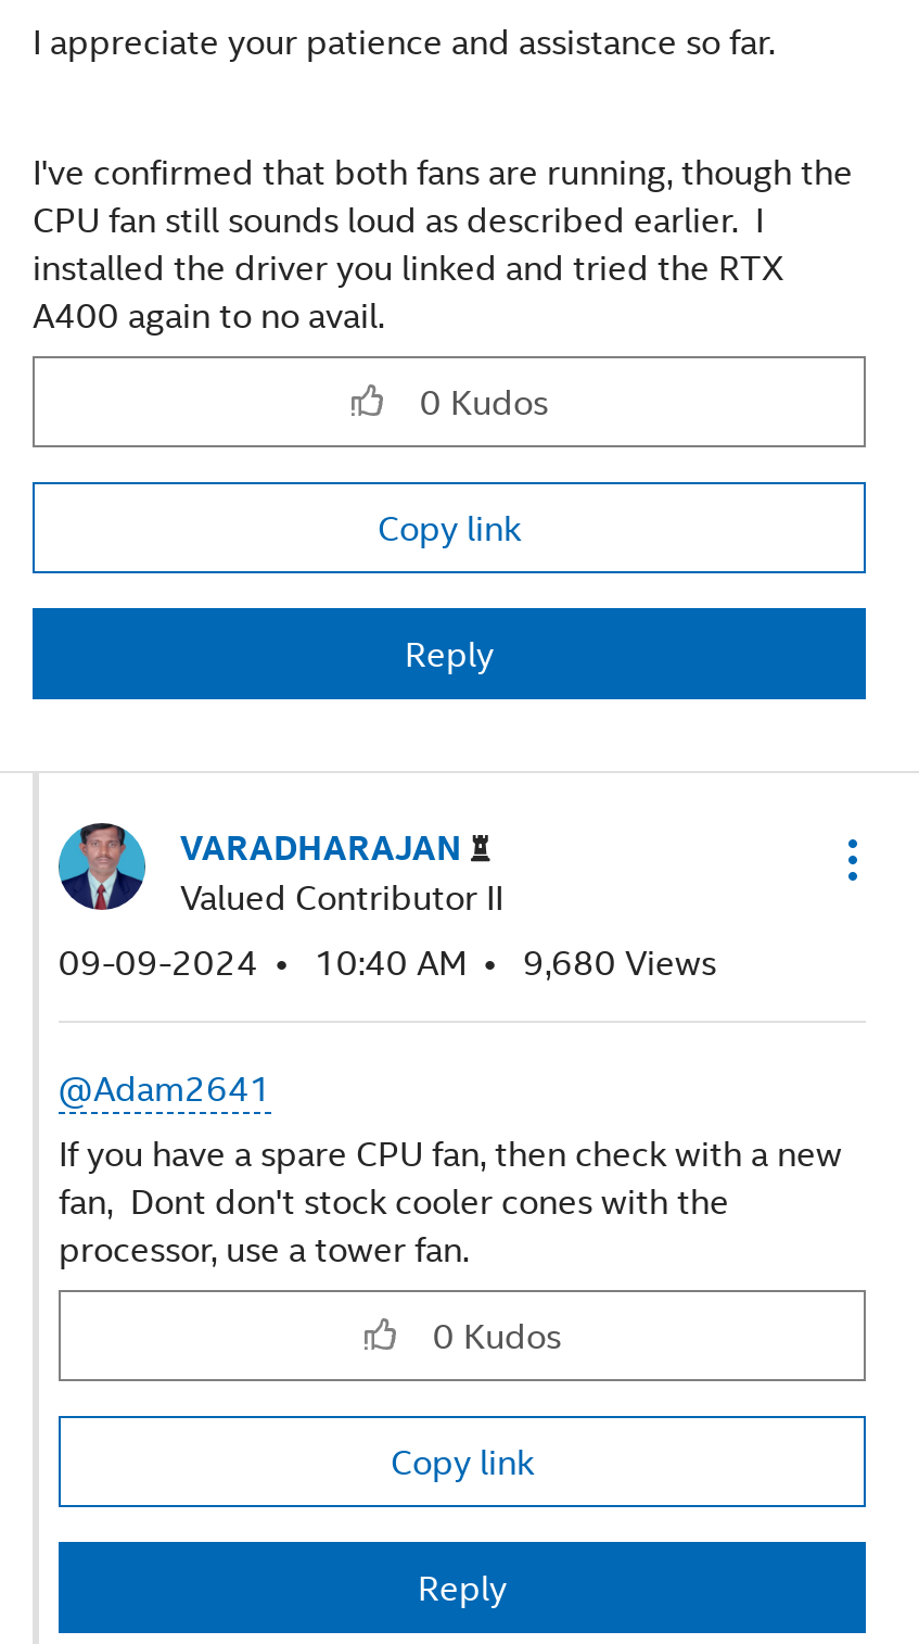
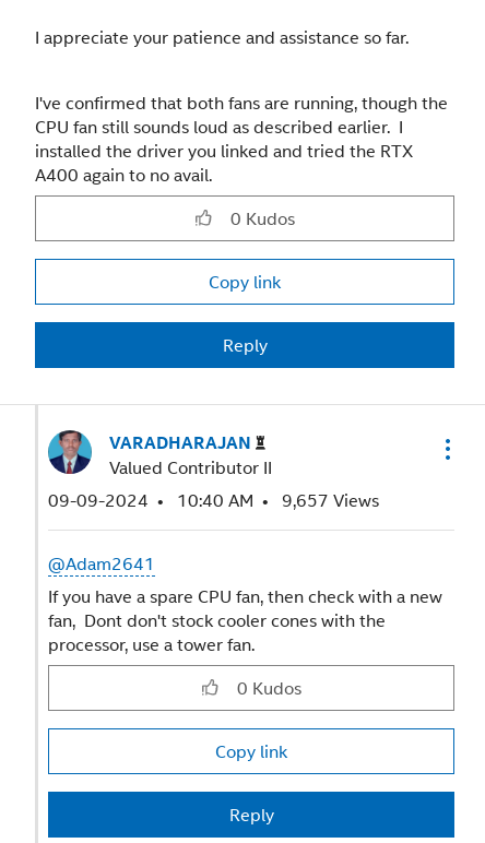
[59,935,716,985] 09-09-2024 10:40 AM 9,680 Views -> [48,486,379,512] 09-09-2024 10:40 AM 9,657 Views

